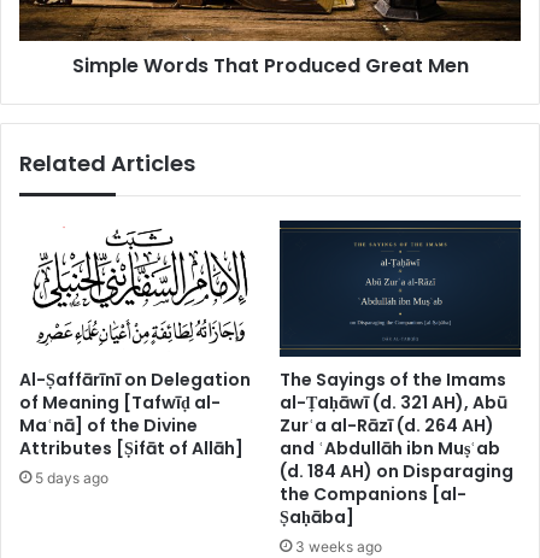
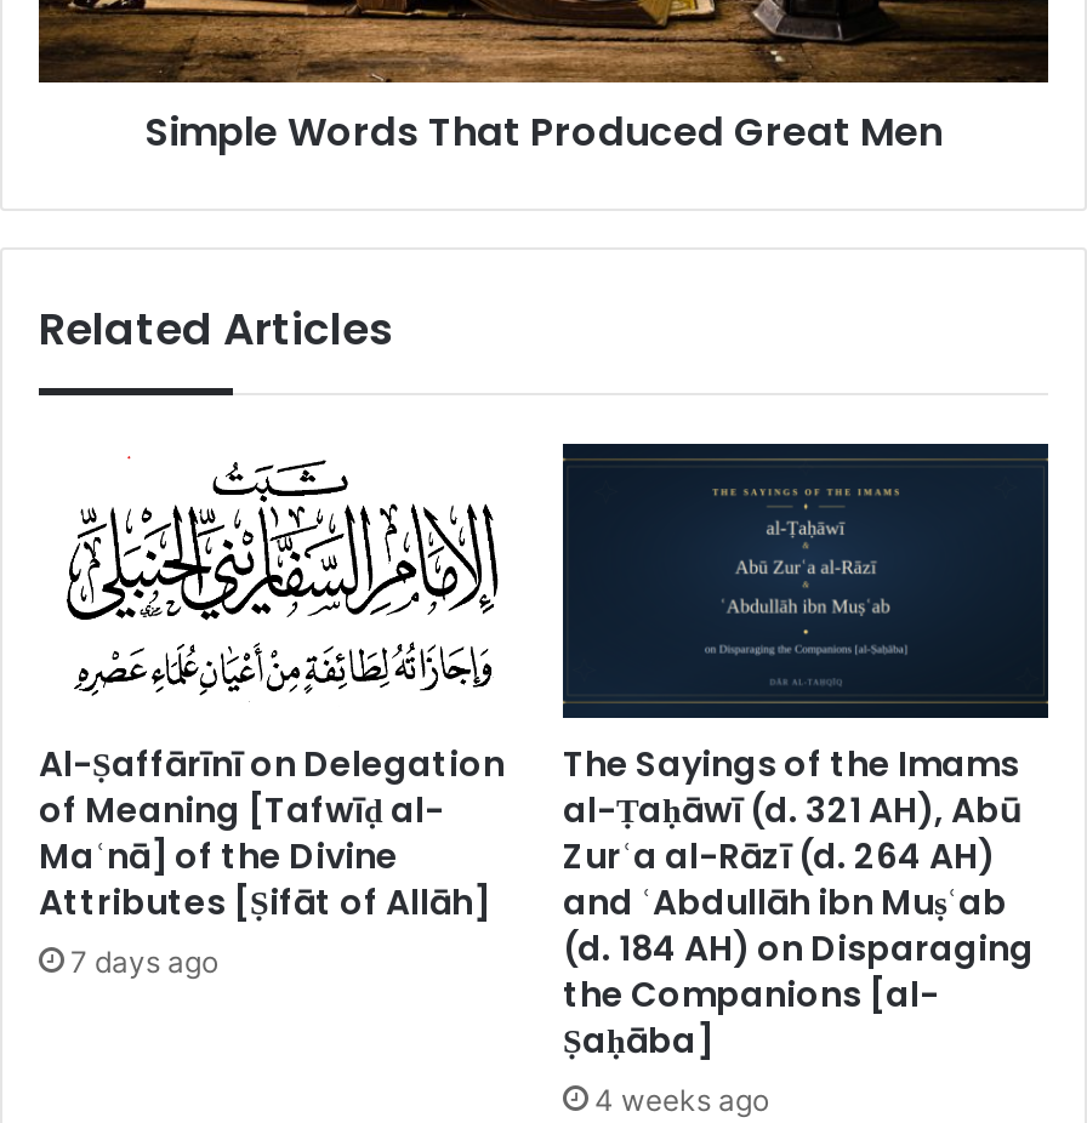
[19,459,108,487] e 5 days ago -> [39,925,218,979] e 7 days ago
[295,538,382,556] 3 weeks ago -> [594,1082,769,1118] 4 weeks ago

